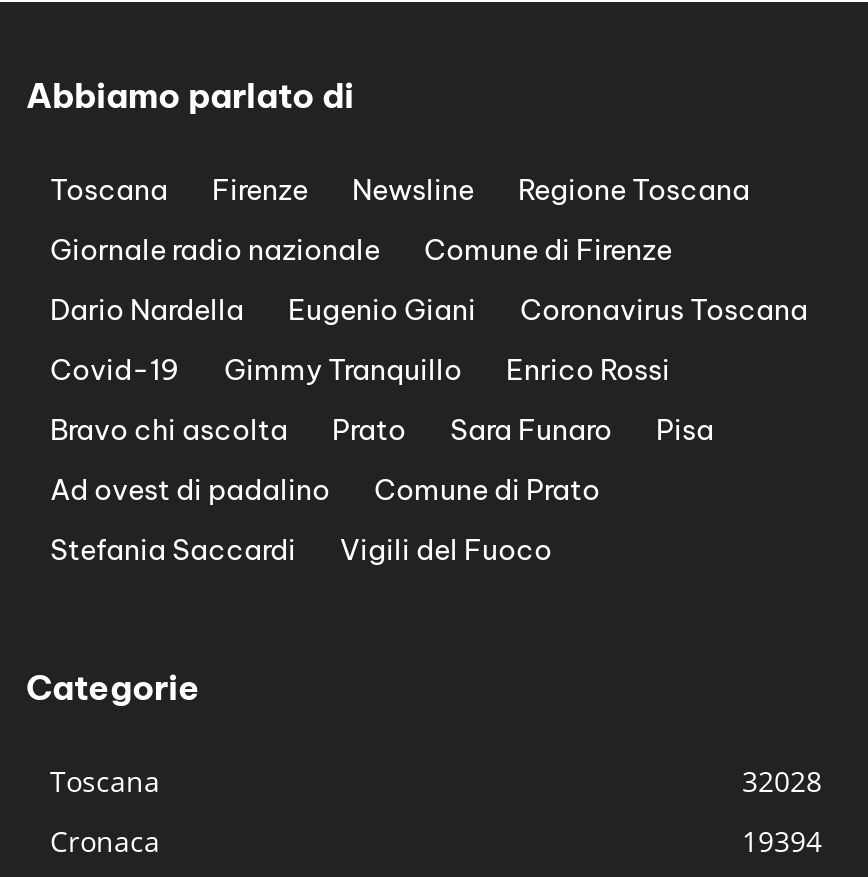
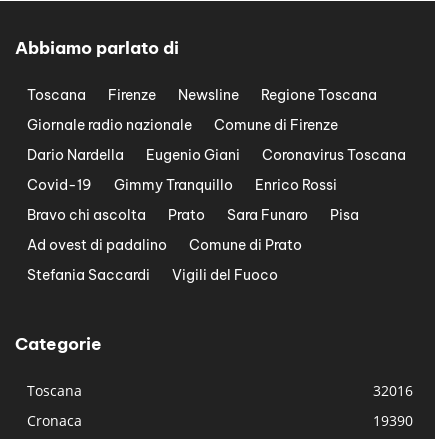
[742,762,822,800] 32028 -> [373,381,413,400] 32016
[742,822,822,860] 19394 -> [373,411,413,430] 19390

